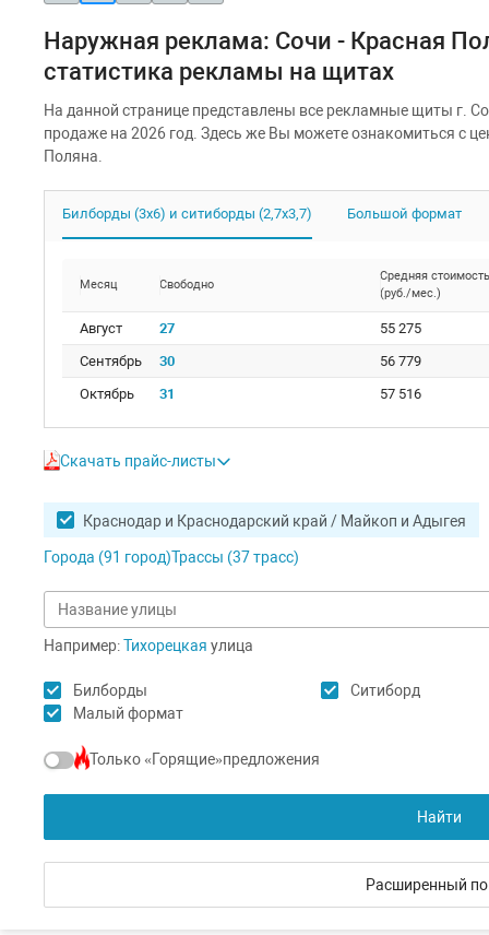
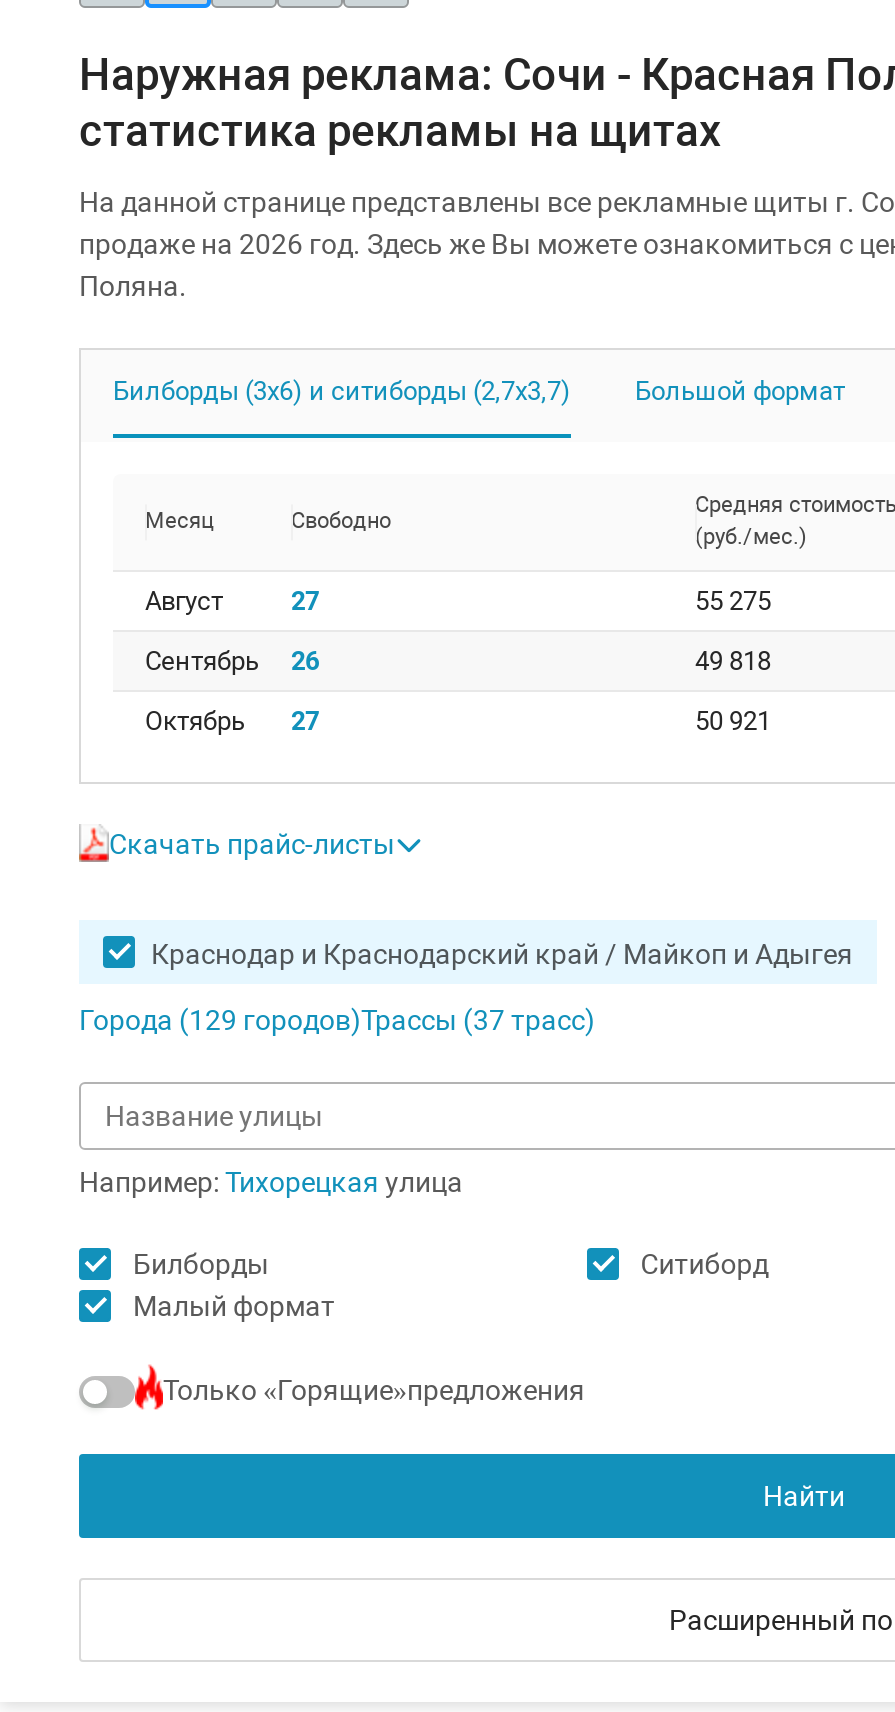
[80,353,175,369] Сентябрь 30 -> [145,646,319,676] Сентябрь 26
[380,353,421,369] 56 779 -> [695,646,771,676] 49 818
[80,386,175,402] Октябрь 31 -> [145,706,319,736] Октябрь 27
[380,386,421,402] 57 516 -> [695,706,771,736] 50 921
[44,548,299,566] Города (91 город)Трассы (37 трасс) -> [79,1004,595,1036] Города (129 городов)Трассы (37 трасс)

